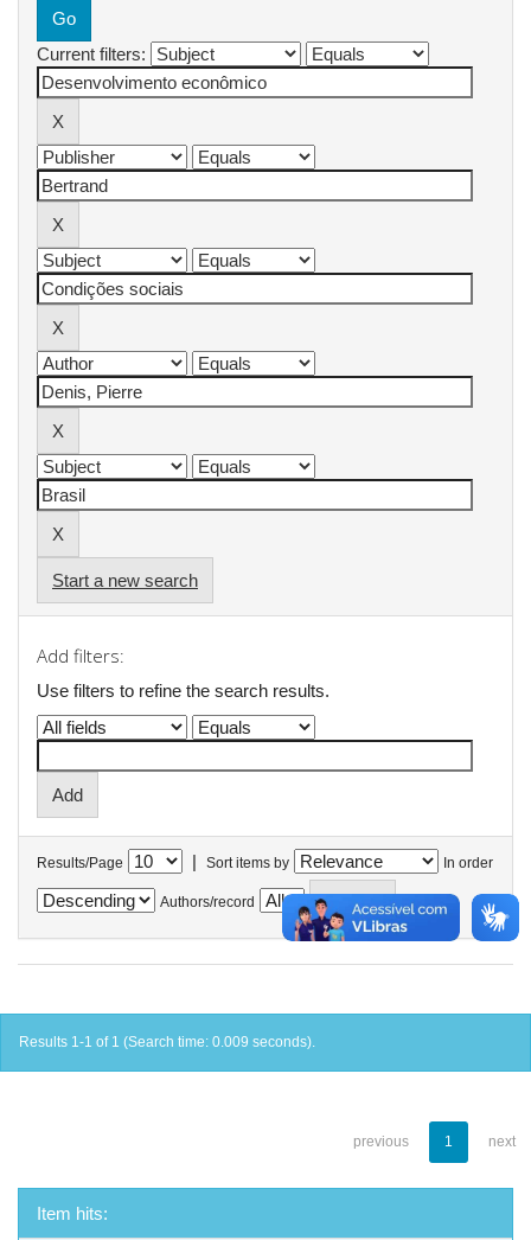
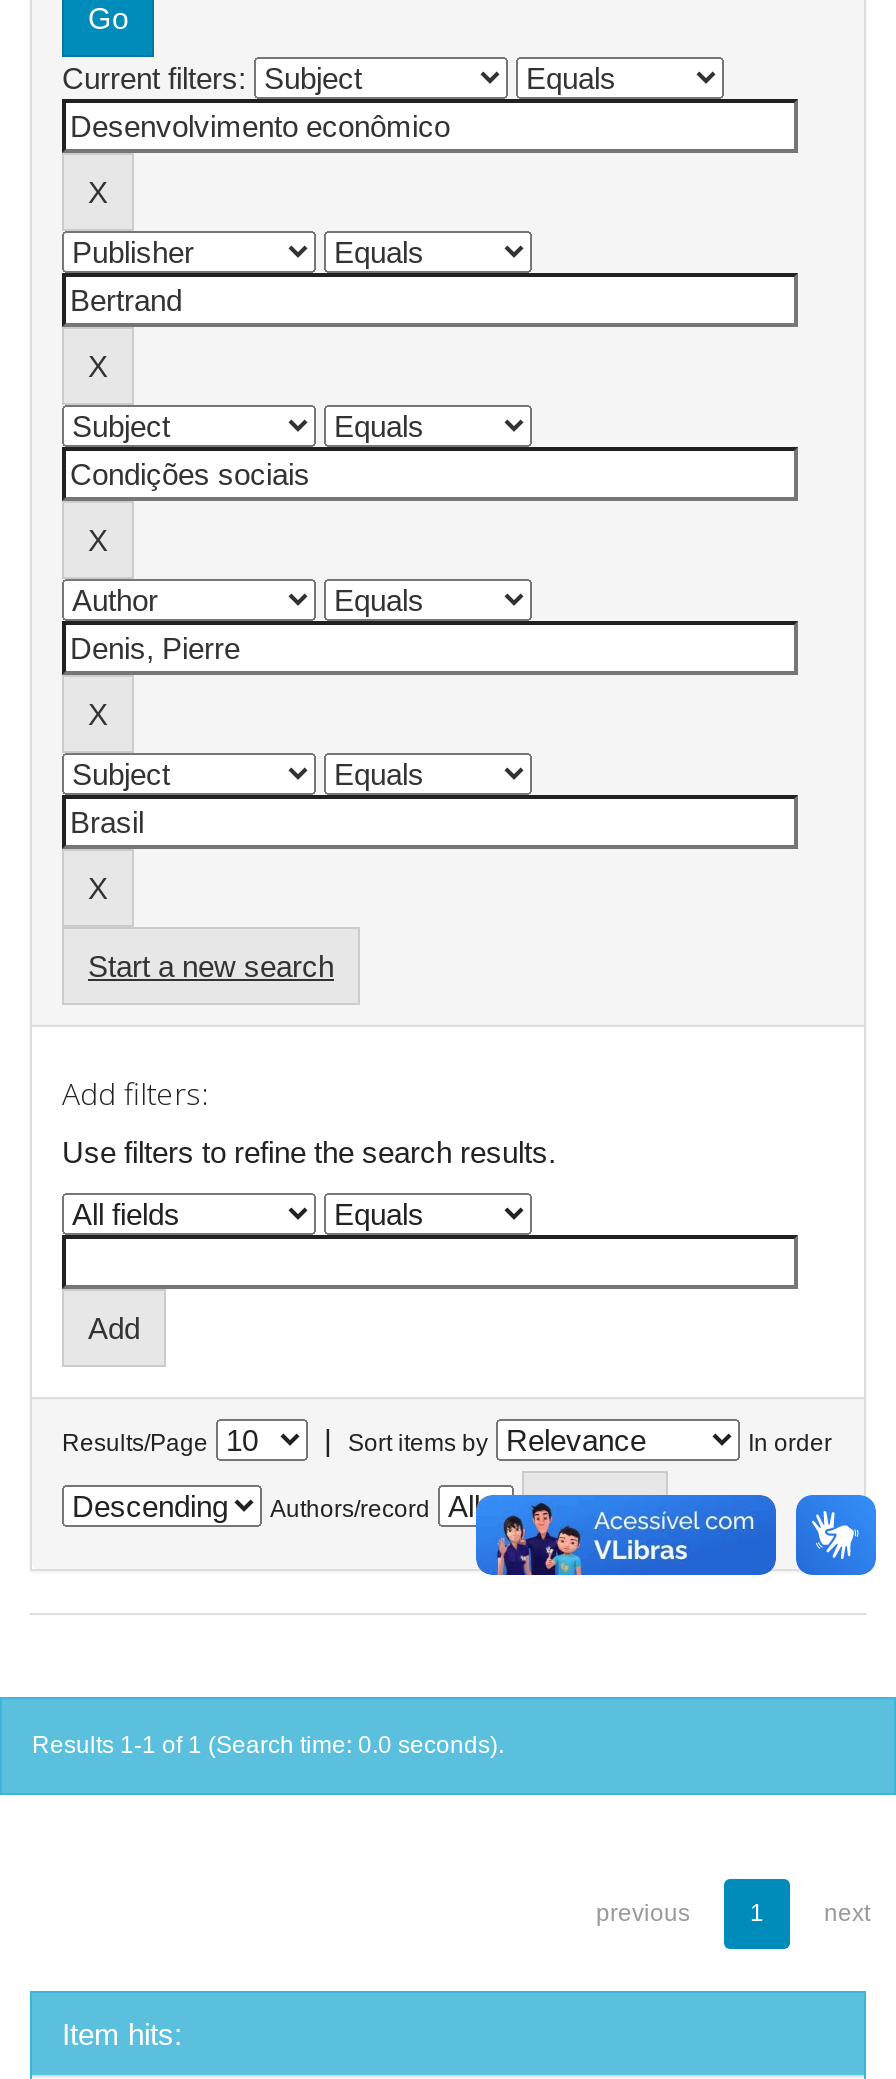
[19,1034,315,1050] Results 1-1 of 1 (Search time: 0.009 seconds). -> [32,1731,504,1759] Results 1-1 of 1 (Search time: 0.0 seconds).

